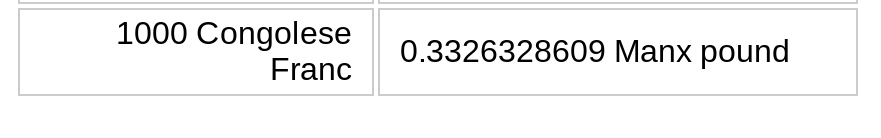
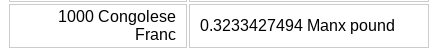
[400,33,790,67] 0.3326328609 Manx pound -> [200,17,395,34] 0.3233427494 Manx pound

